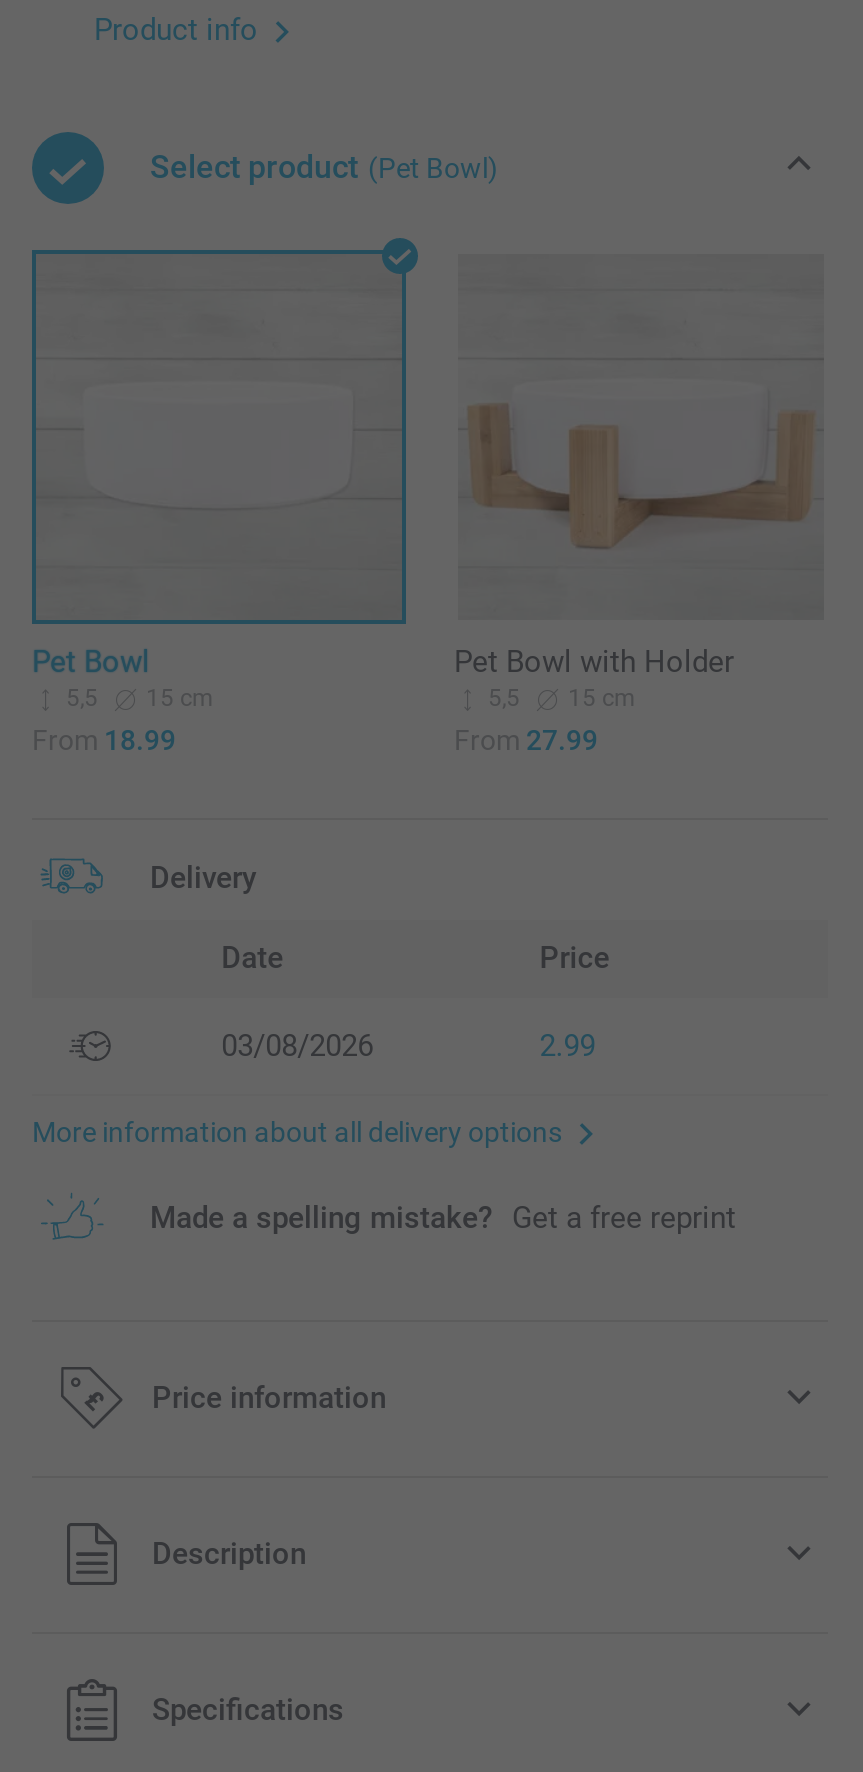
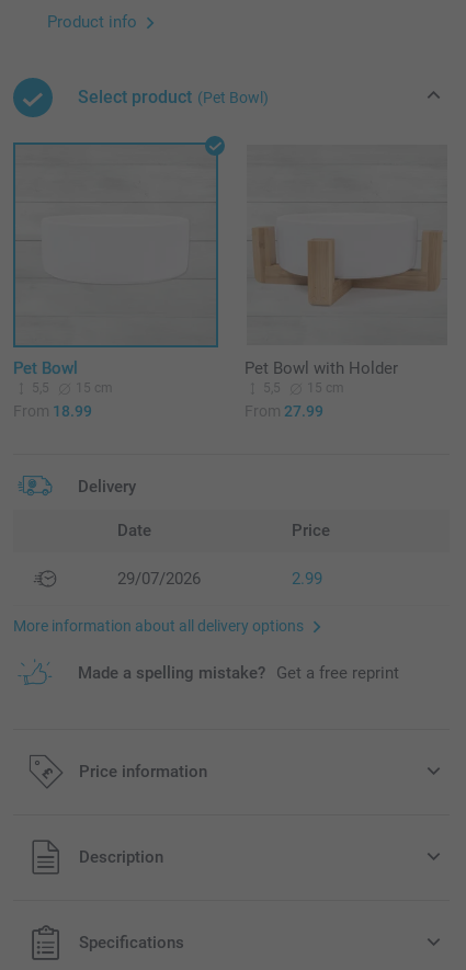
[221,1027,373,1063] 03/08/2026 -> [117,569,200,588] 29/07/2026

